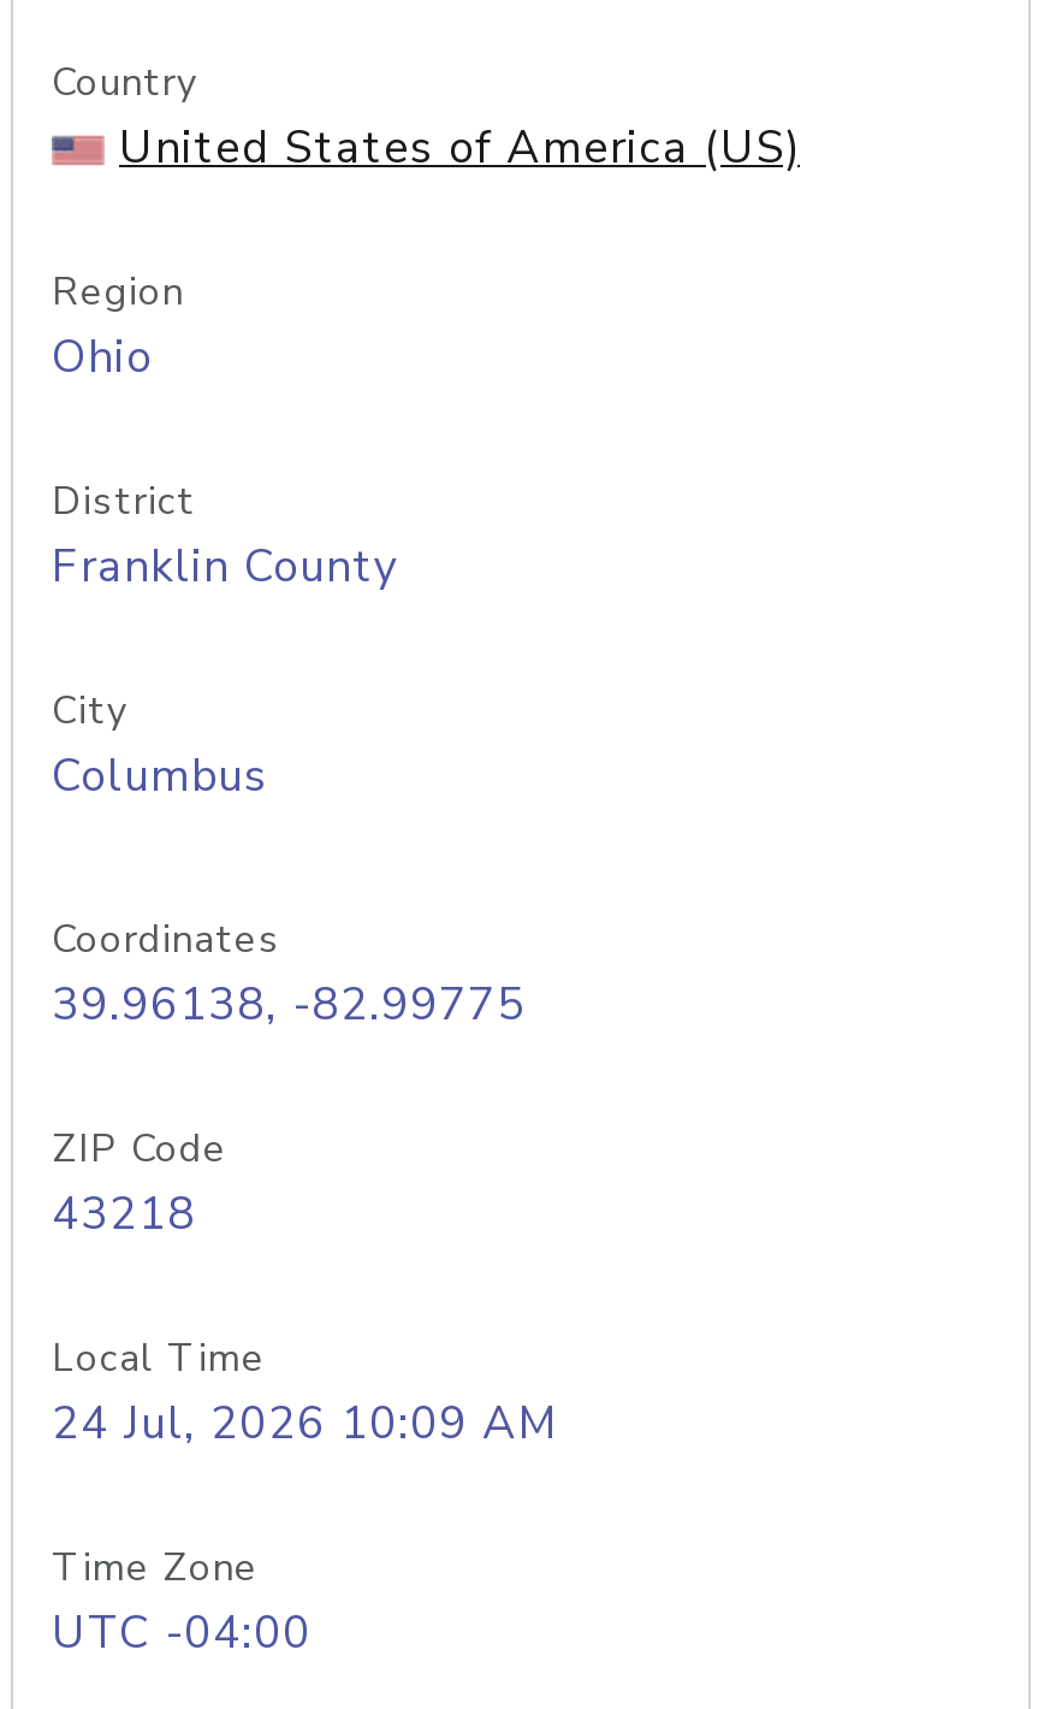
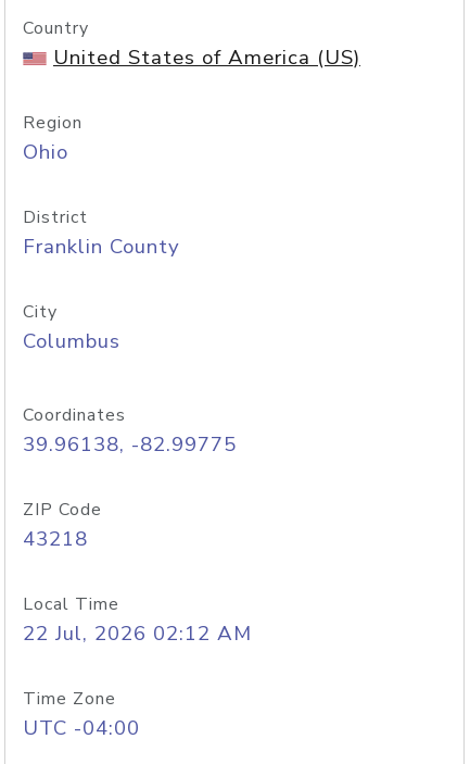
[52,1392,559,1455] 24 Jul, 2026 10:09 AM -> [23,619,252,648] 22 Jul, 2026 02:12 AM

